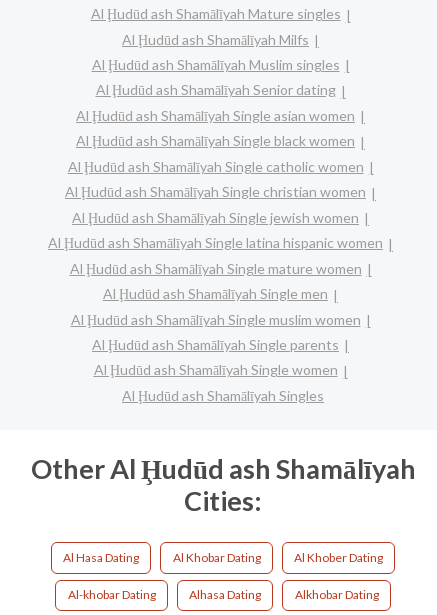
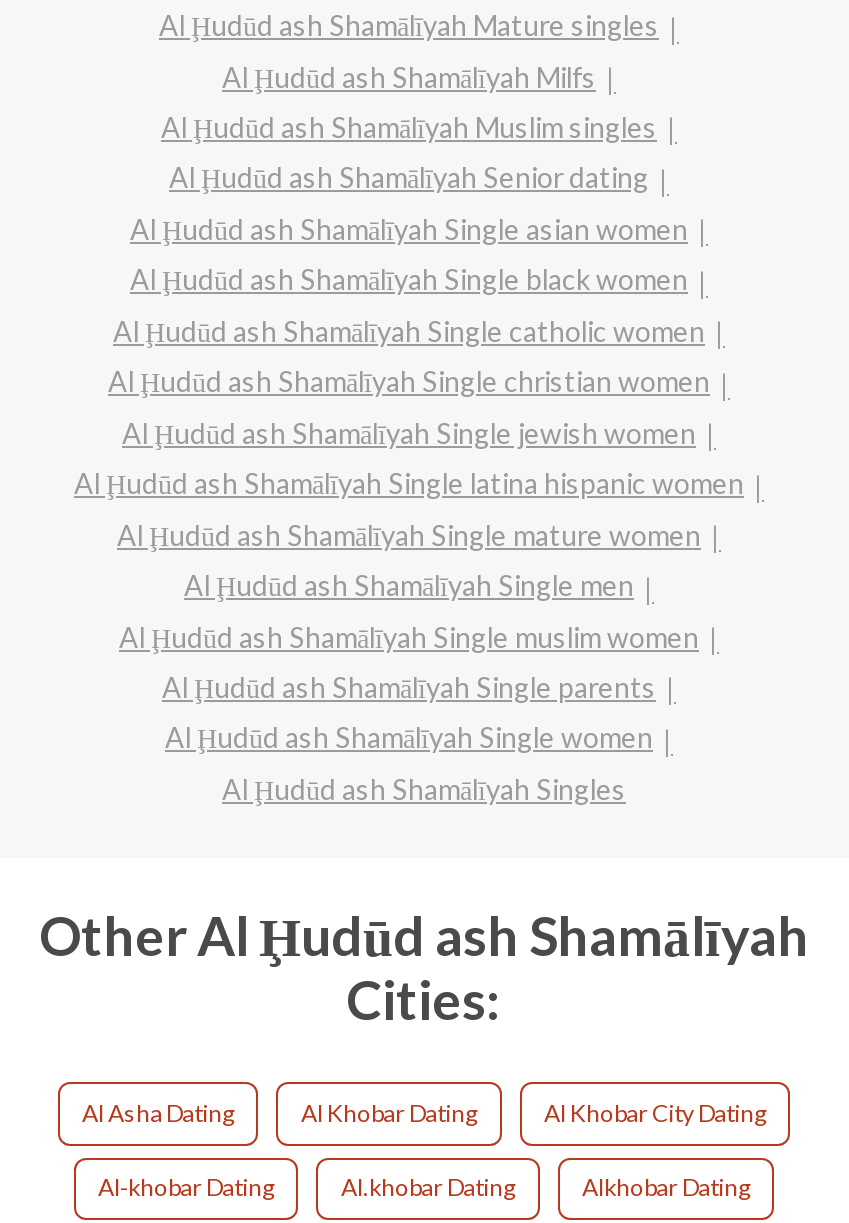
[63,550,139,565] Al Hasa Dating -> [82,1098,234,1128] Al Asha Dating
[294,550,383,565] Al Khober Dating -> [544,1098,766,1128] Al Khobar City Dating
[189,587,261,602] Alhasa Dating -> [341,1173,515,1203] Al.khobar Dating

